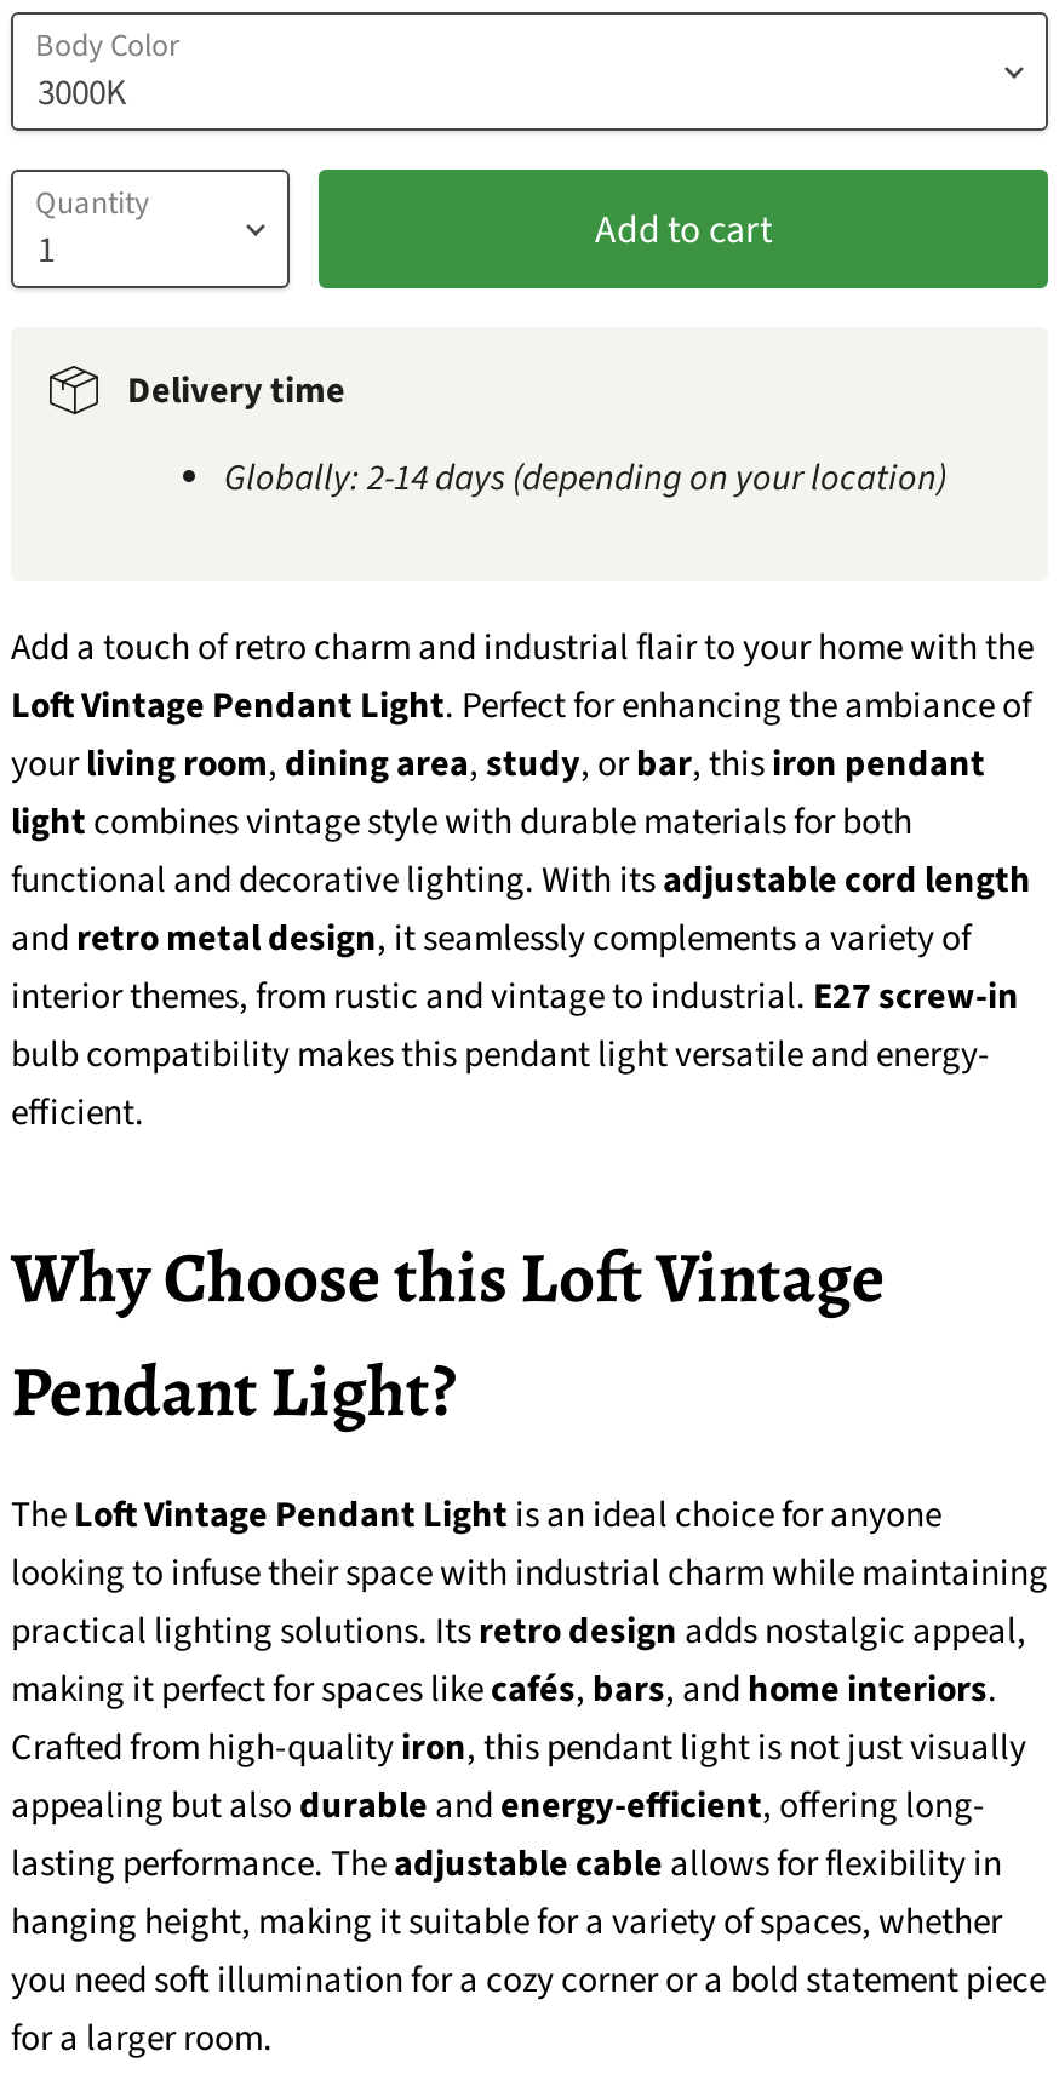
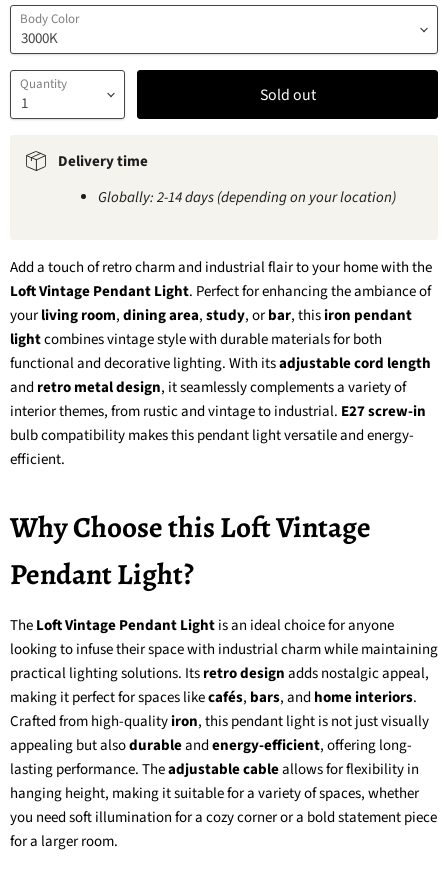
[595,202,772,255] Add to cart -> [259,84,315,106] Sold out

